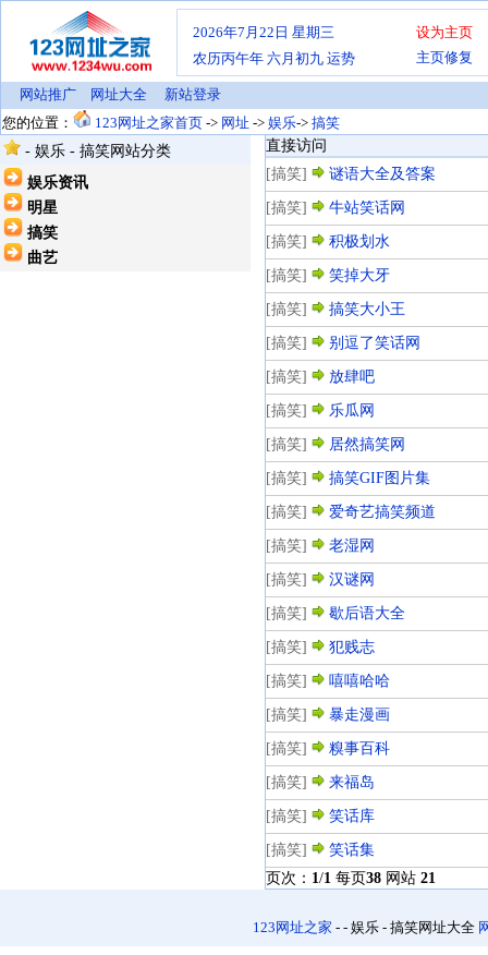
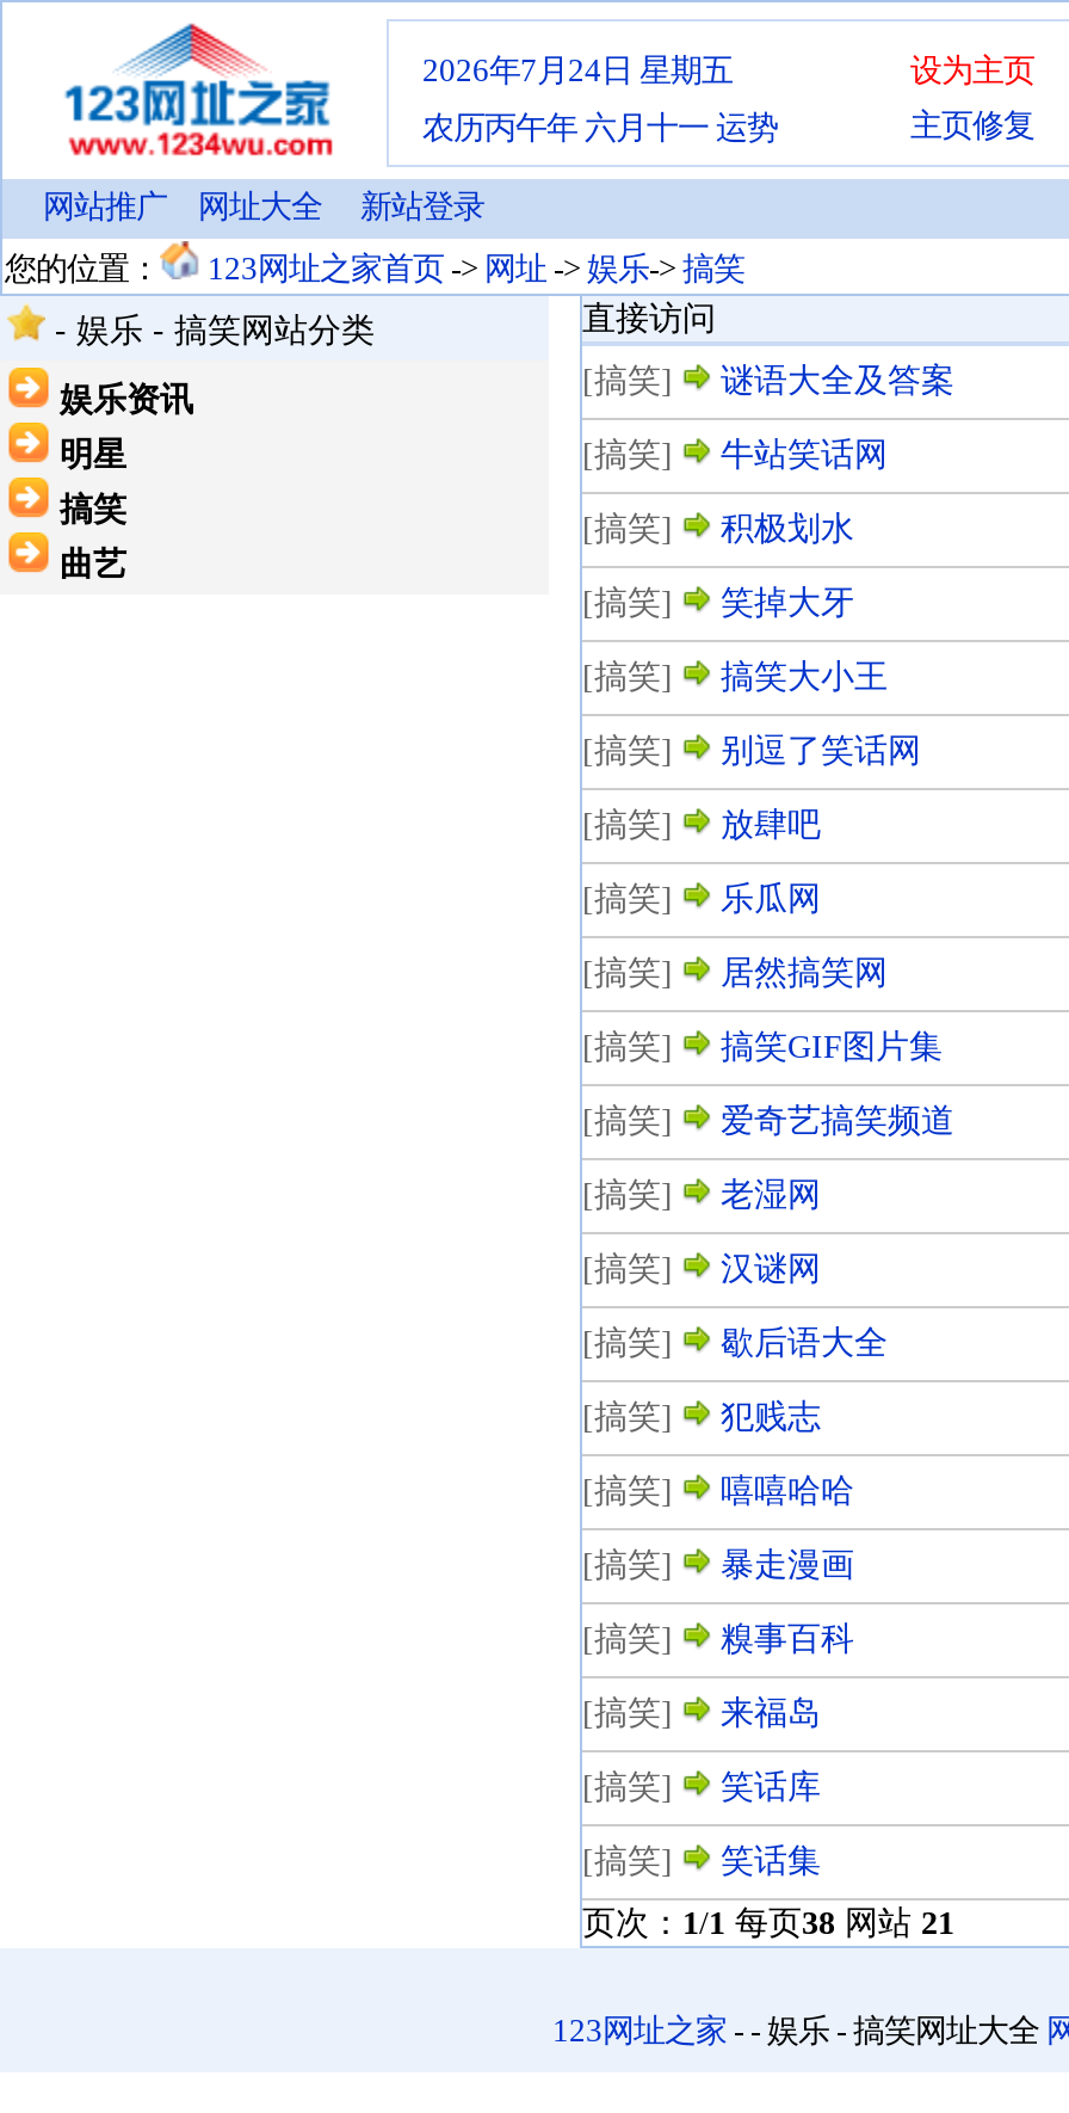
[193,24,334,40] 2026年7月22日星期三 -> [422,53,733,88] 2026年7月24日星期五
[193,50,355,67] 农历丙午年 六月初九 运势 -> [422,110,778,146] 农历丙午年 六月十一 运势

